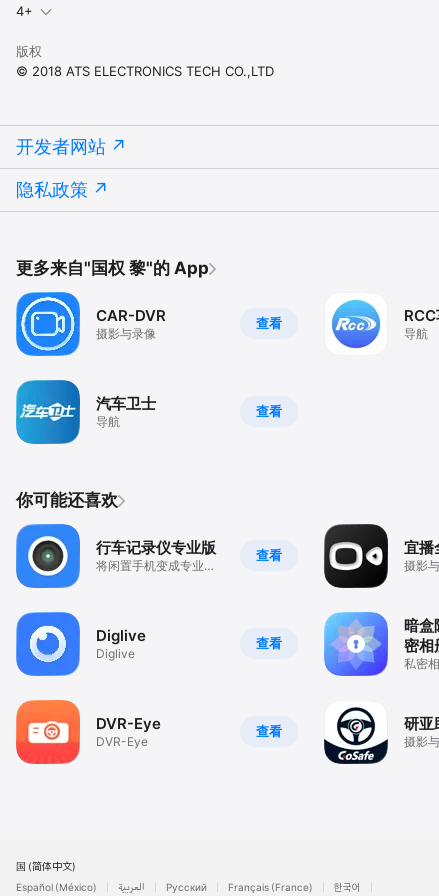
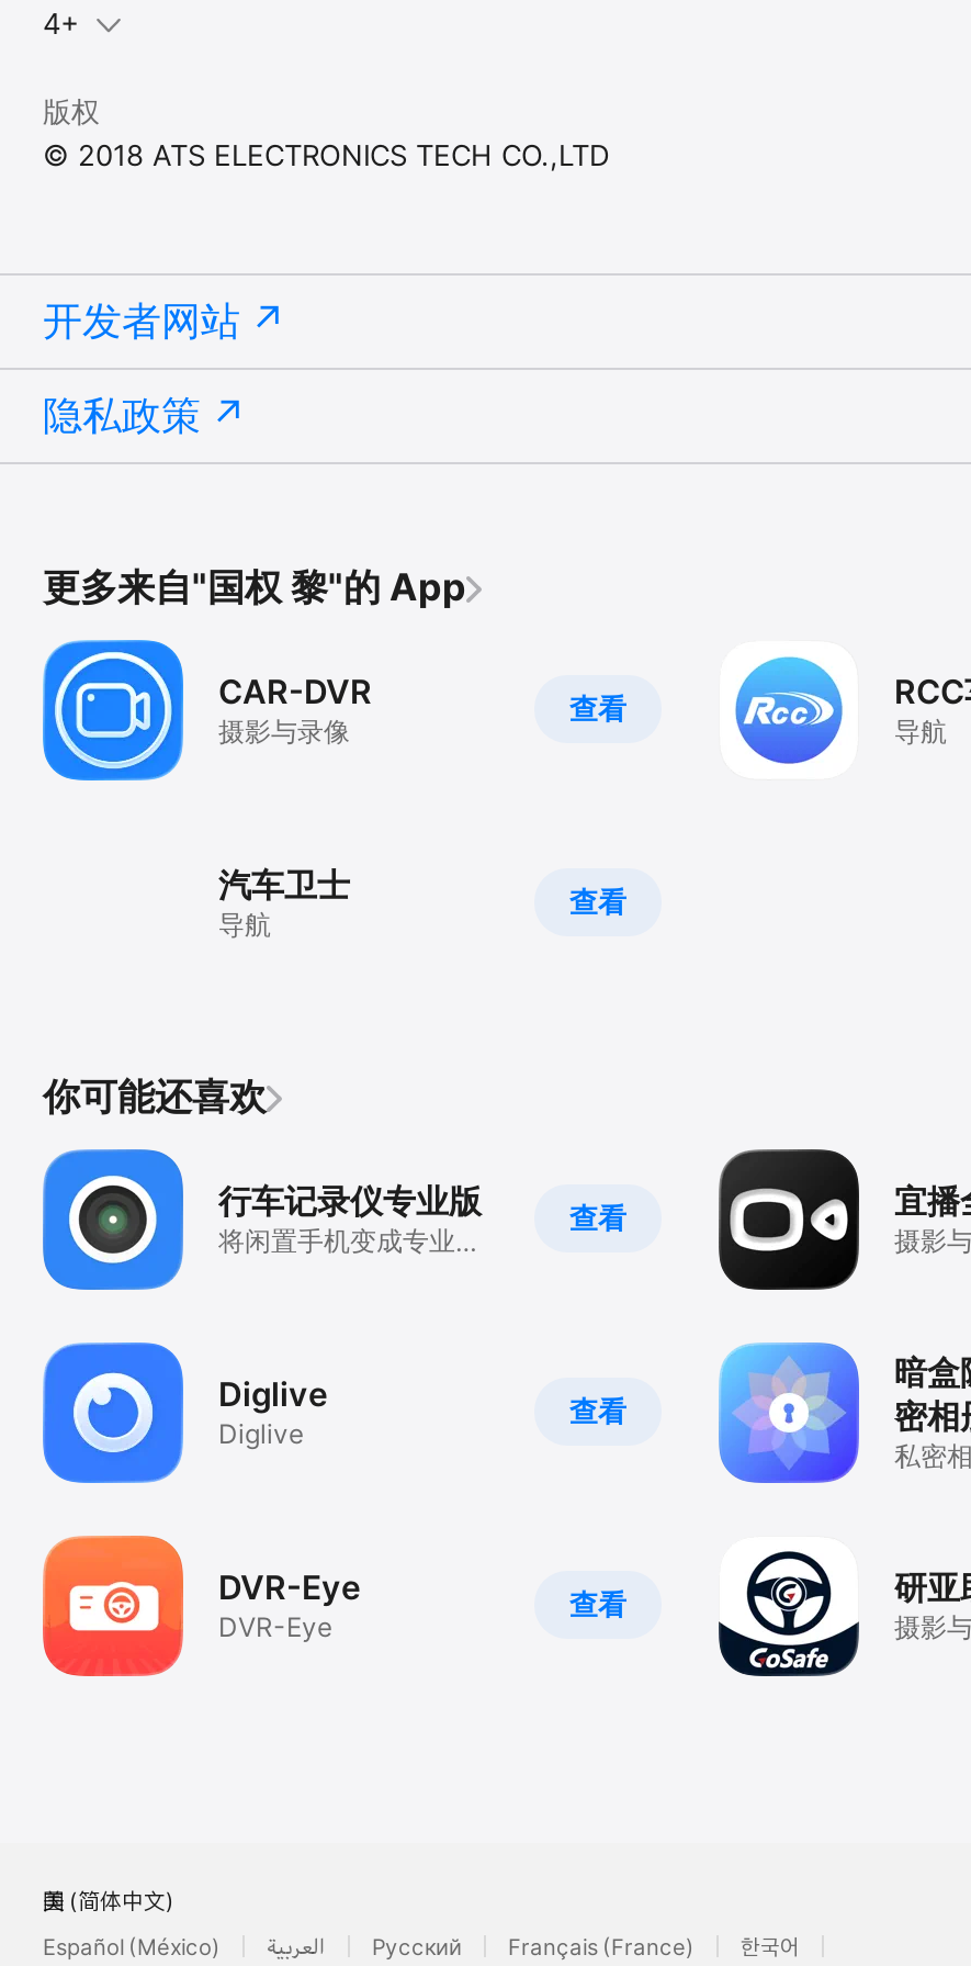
[15,379,81,445] [image] -> none

